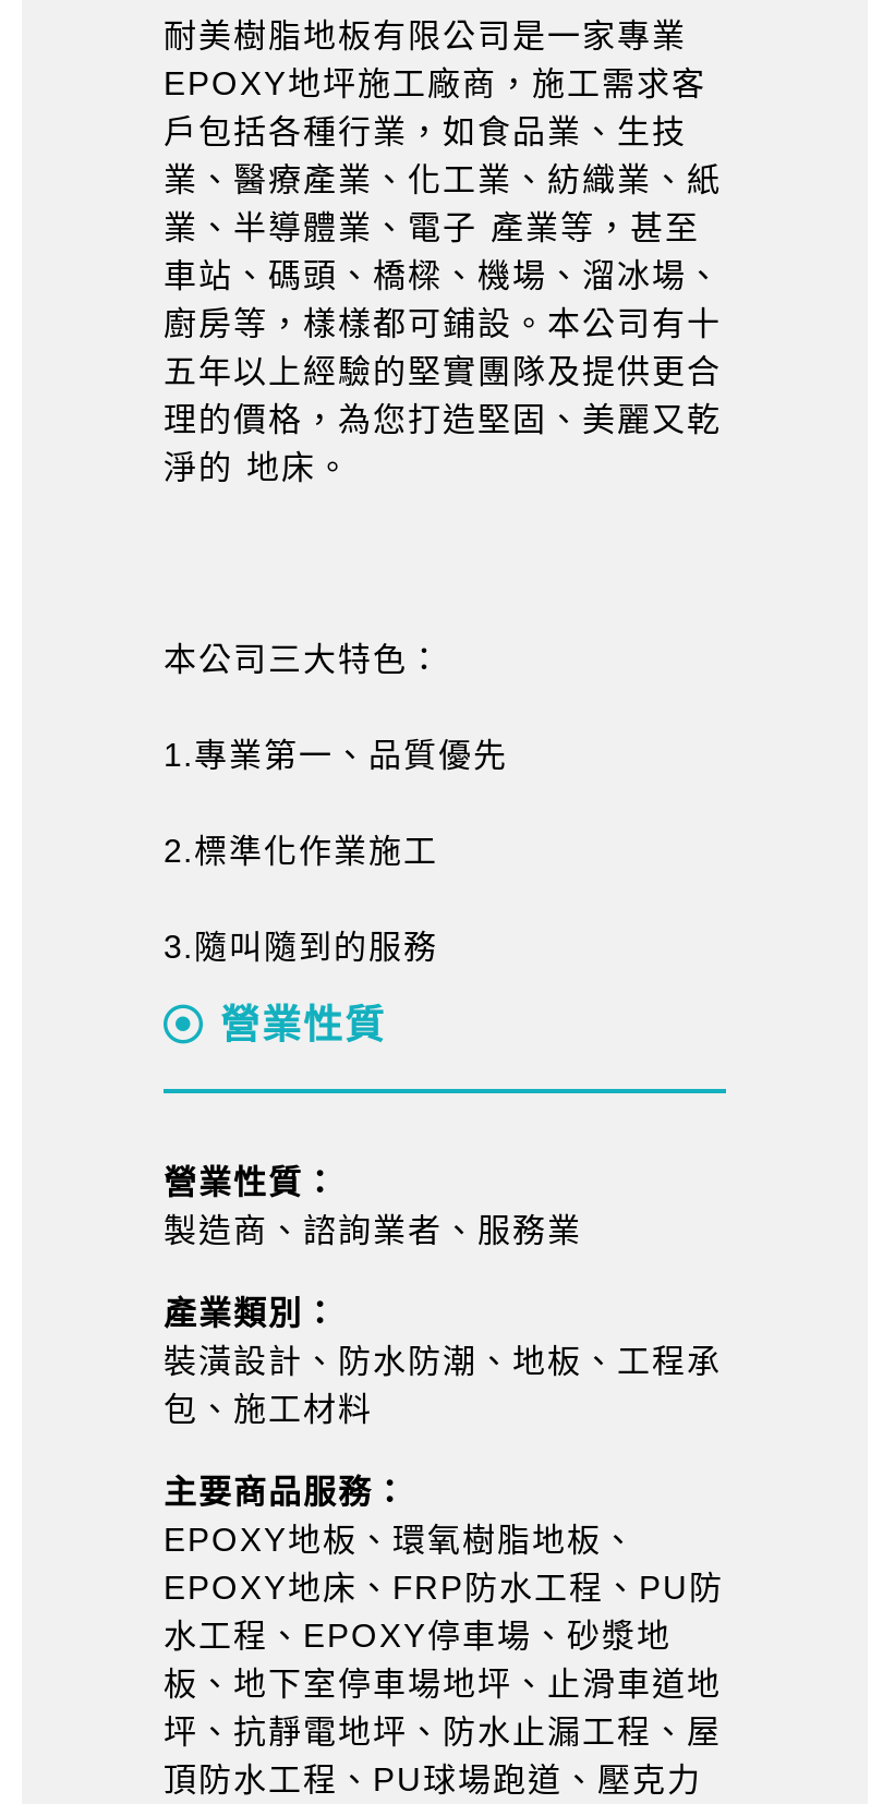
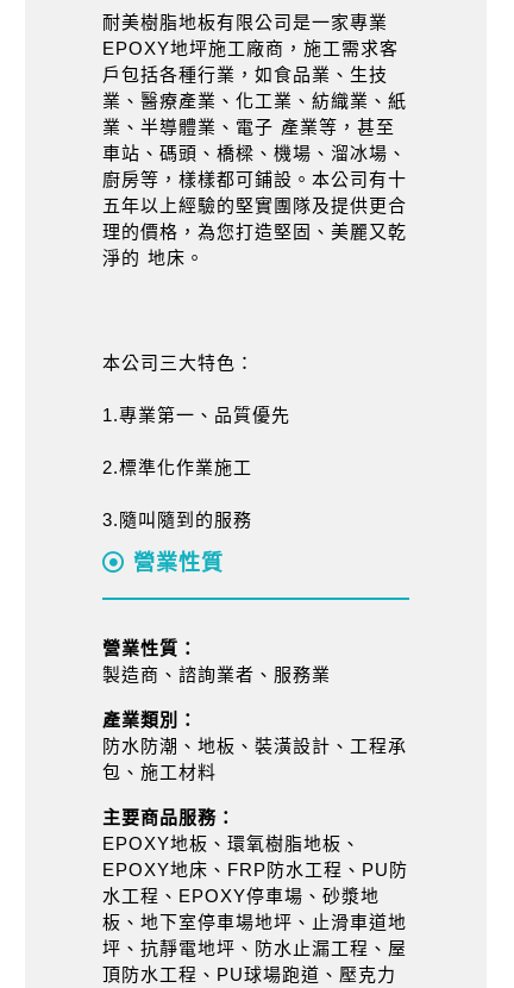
[164,1342,722,1379] 裝潢設計、防水防潮、地板、工程承 -> [102,736,407,756] 防水防潮、地板、裝潢設計、工程承

